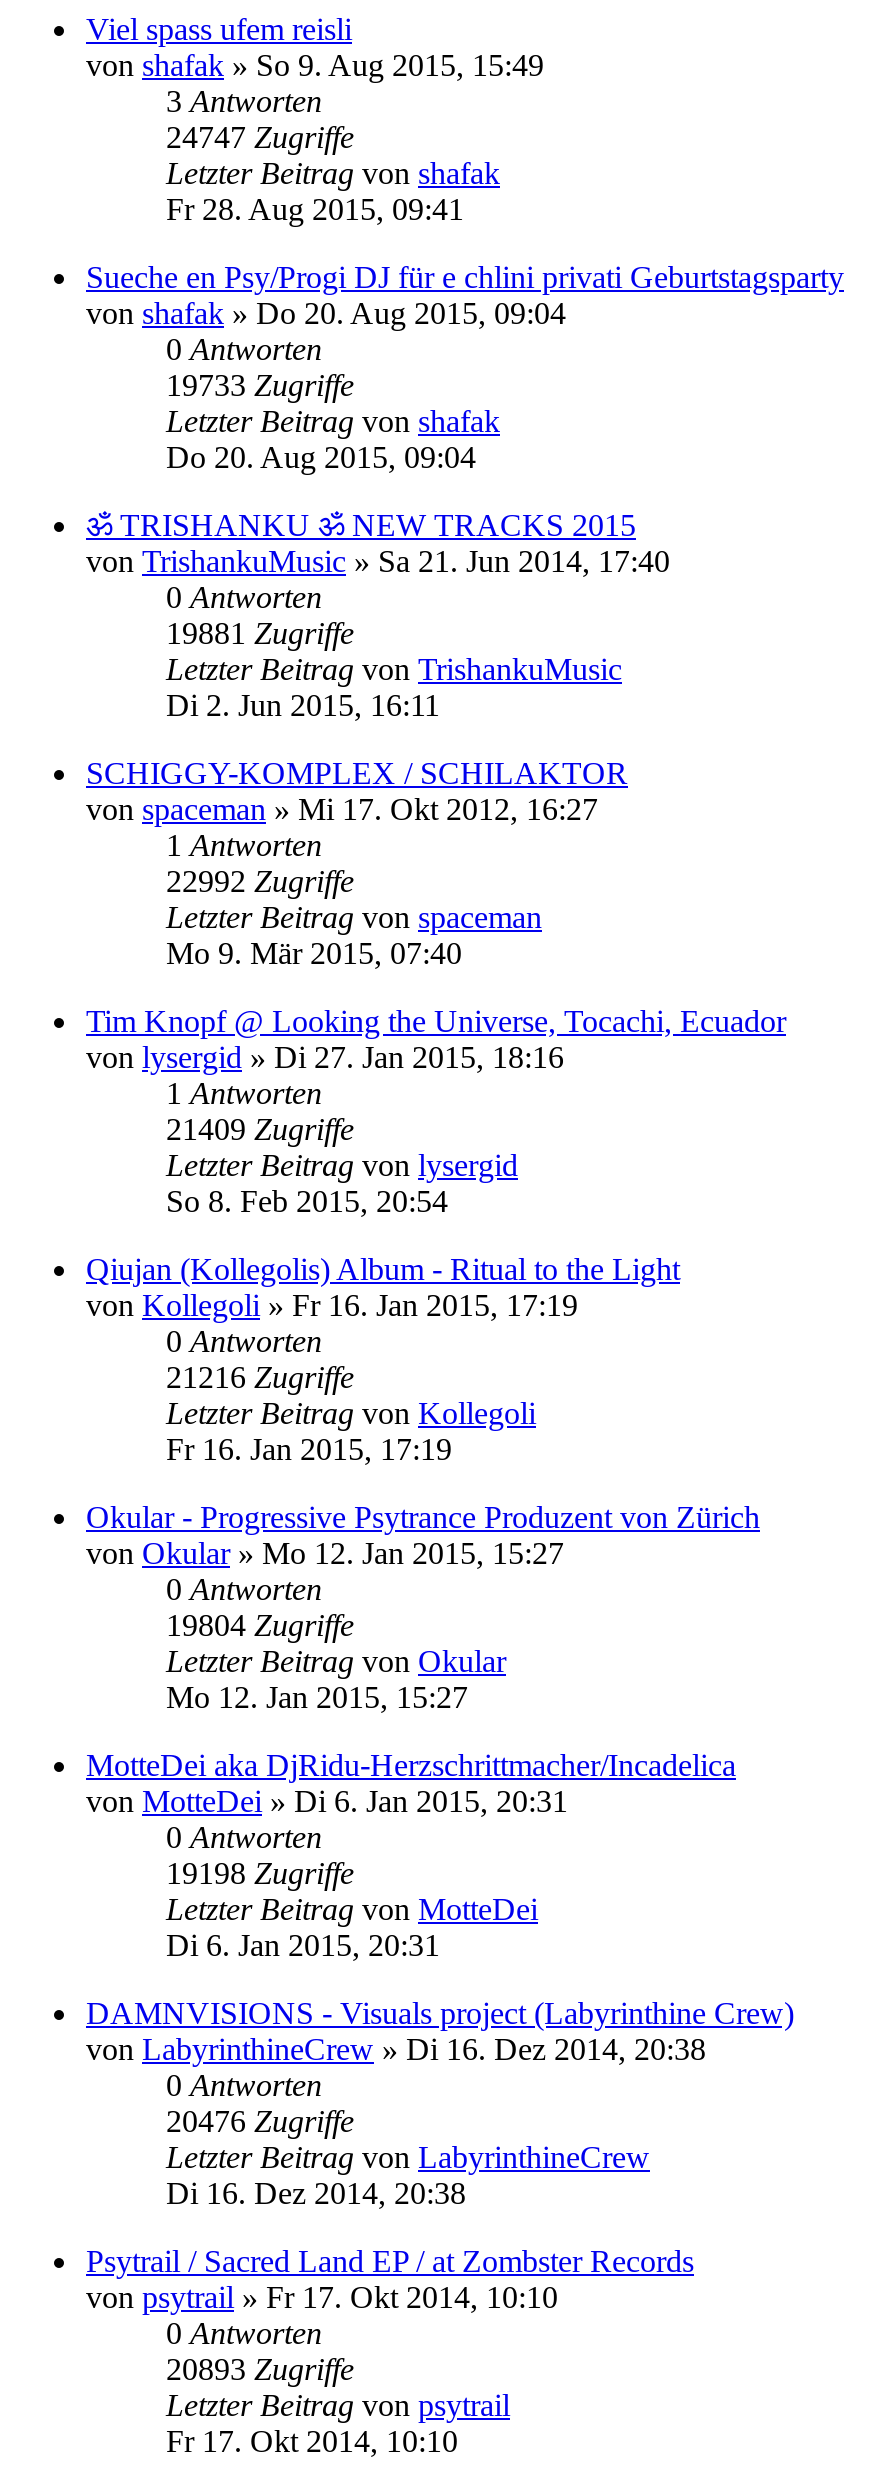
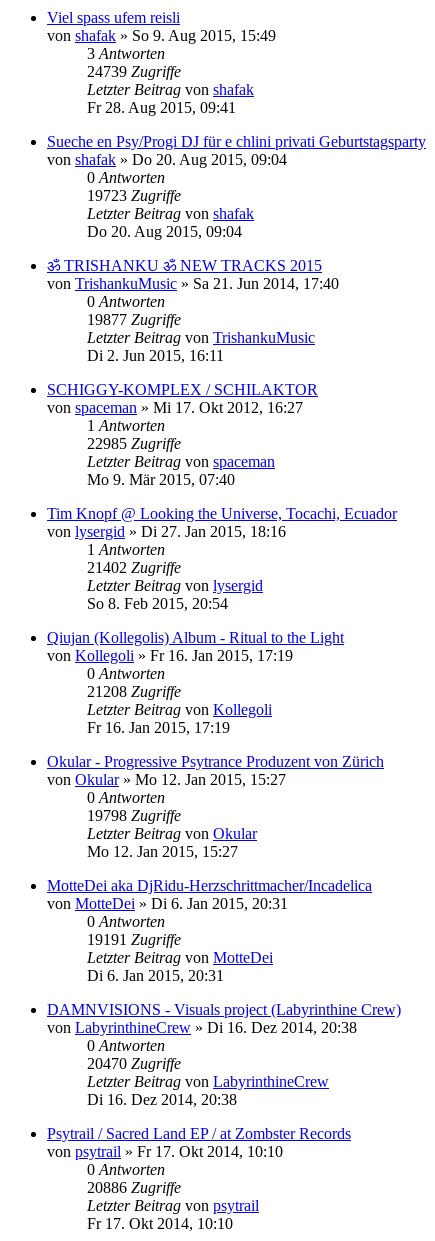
[166,120,354,154] 24747 Zugriffe -> [87,63,181,80] 24739 Zugriffe
[166,368,354,402] 19733 Zugriffe -> [87,187,181,204] 19723 Zugriffe
[166,616,354,650] 19881 Zugriffe -> [87,311,181,328] 19877 Zugriffe
[166,864,354,898] 22992 Zugriffe -> [87,435,181,452] 22985 Zugriffe
[166,1112,354,1146] 21409 Zugriffe -> [87,559,181,576] 21402 Zugriffe
[166,1360,354,1394] 21216 Zugriffe -> [87,683,181,700] 21208 Zugriffe
[166,1608,354,1642] 19804 Zugriffe -> [87,807,181,824] 19798 Zugriffe
[166,1856,354,1890] 19198 Zugriffe -> [87,931,181,948] 19191 Zugriffe
[166,2104,354,2138] 20476 Zugriffe -> [87,1055,181,1072] 20470 Zugriffe
[166,2352,354,2386] 20893 Zugriffe -> [87,1179,181,1196] 20886 Zugriffe

